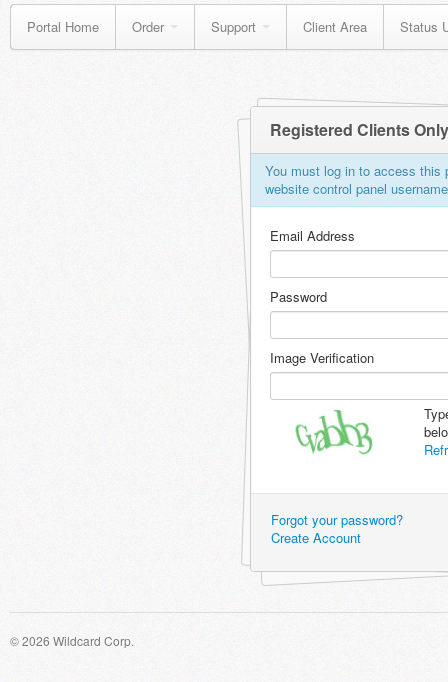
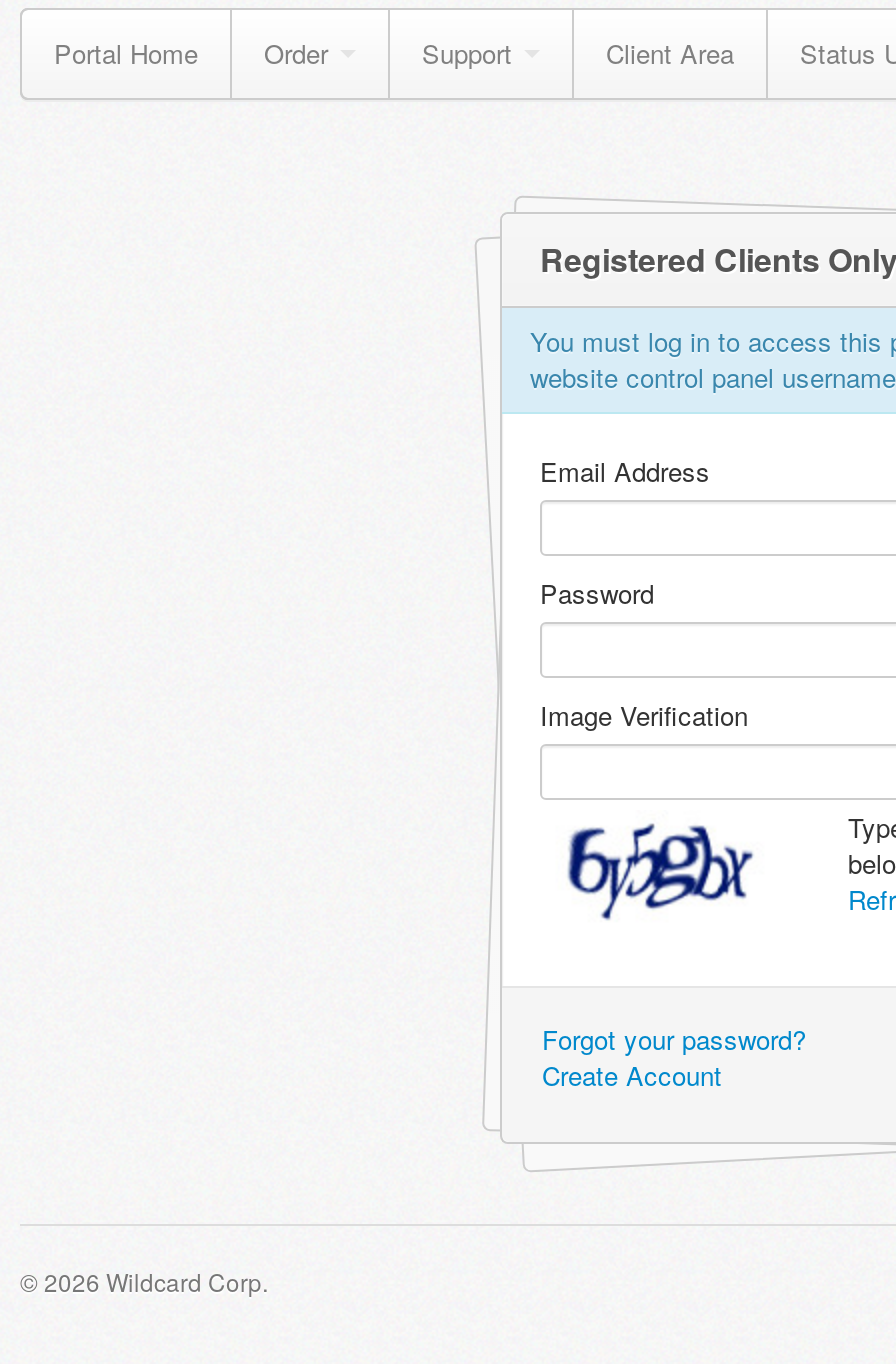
[284,408,377,460] [image] -> [566,820,756,922] [image]

